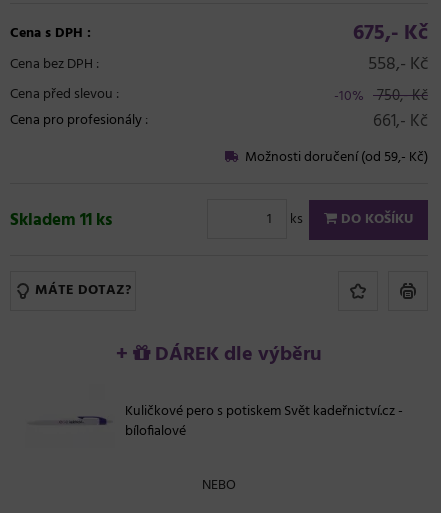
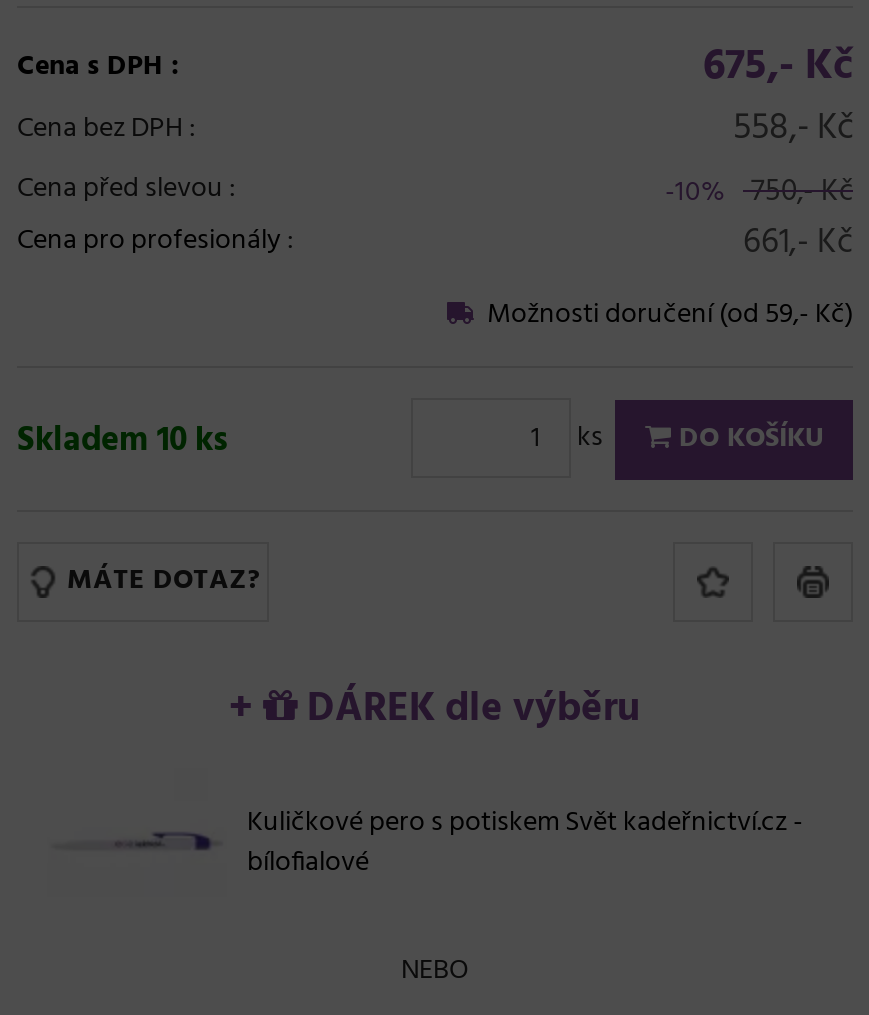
[10,207,112,234] Skladem 11 ks -> [17,415,227,469] Skladem 10 ks

